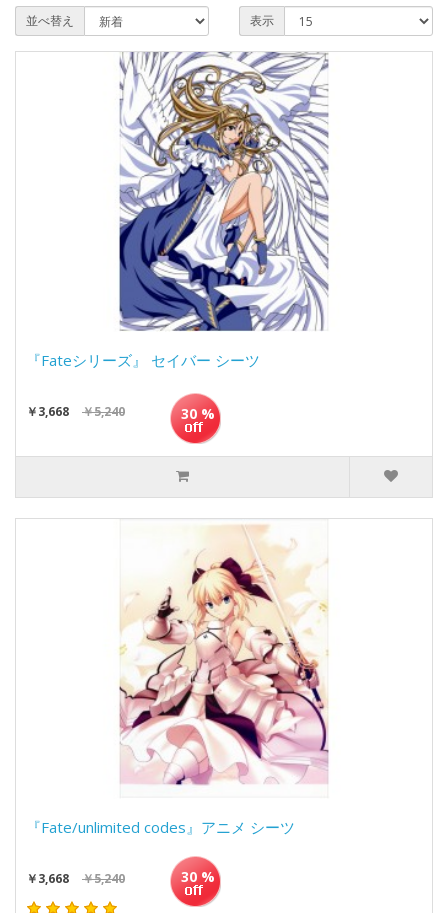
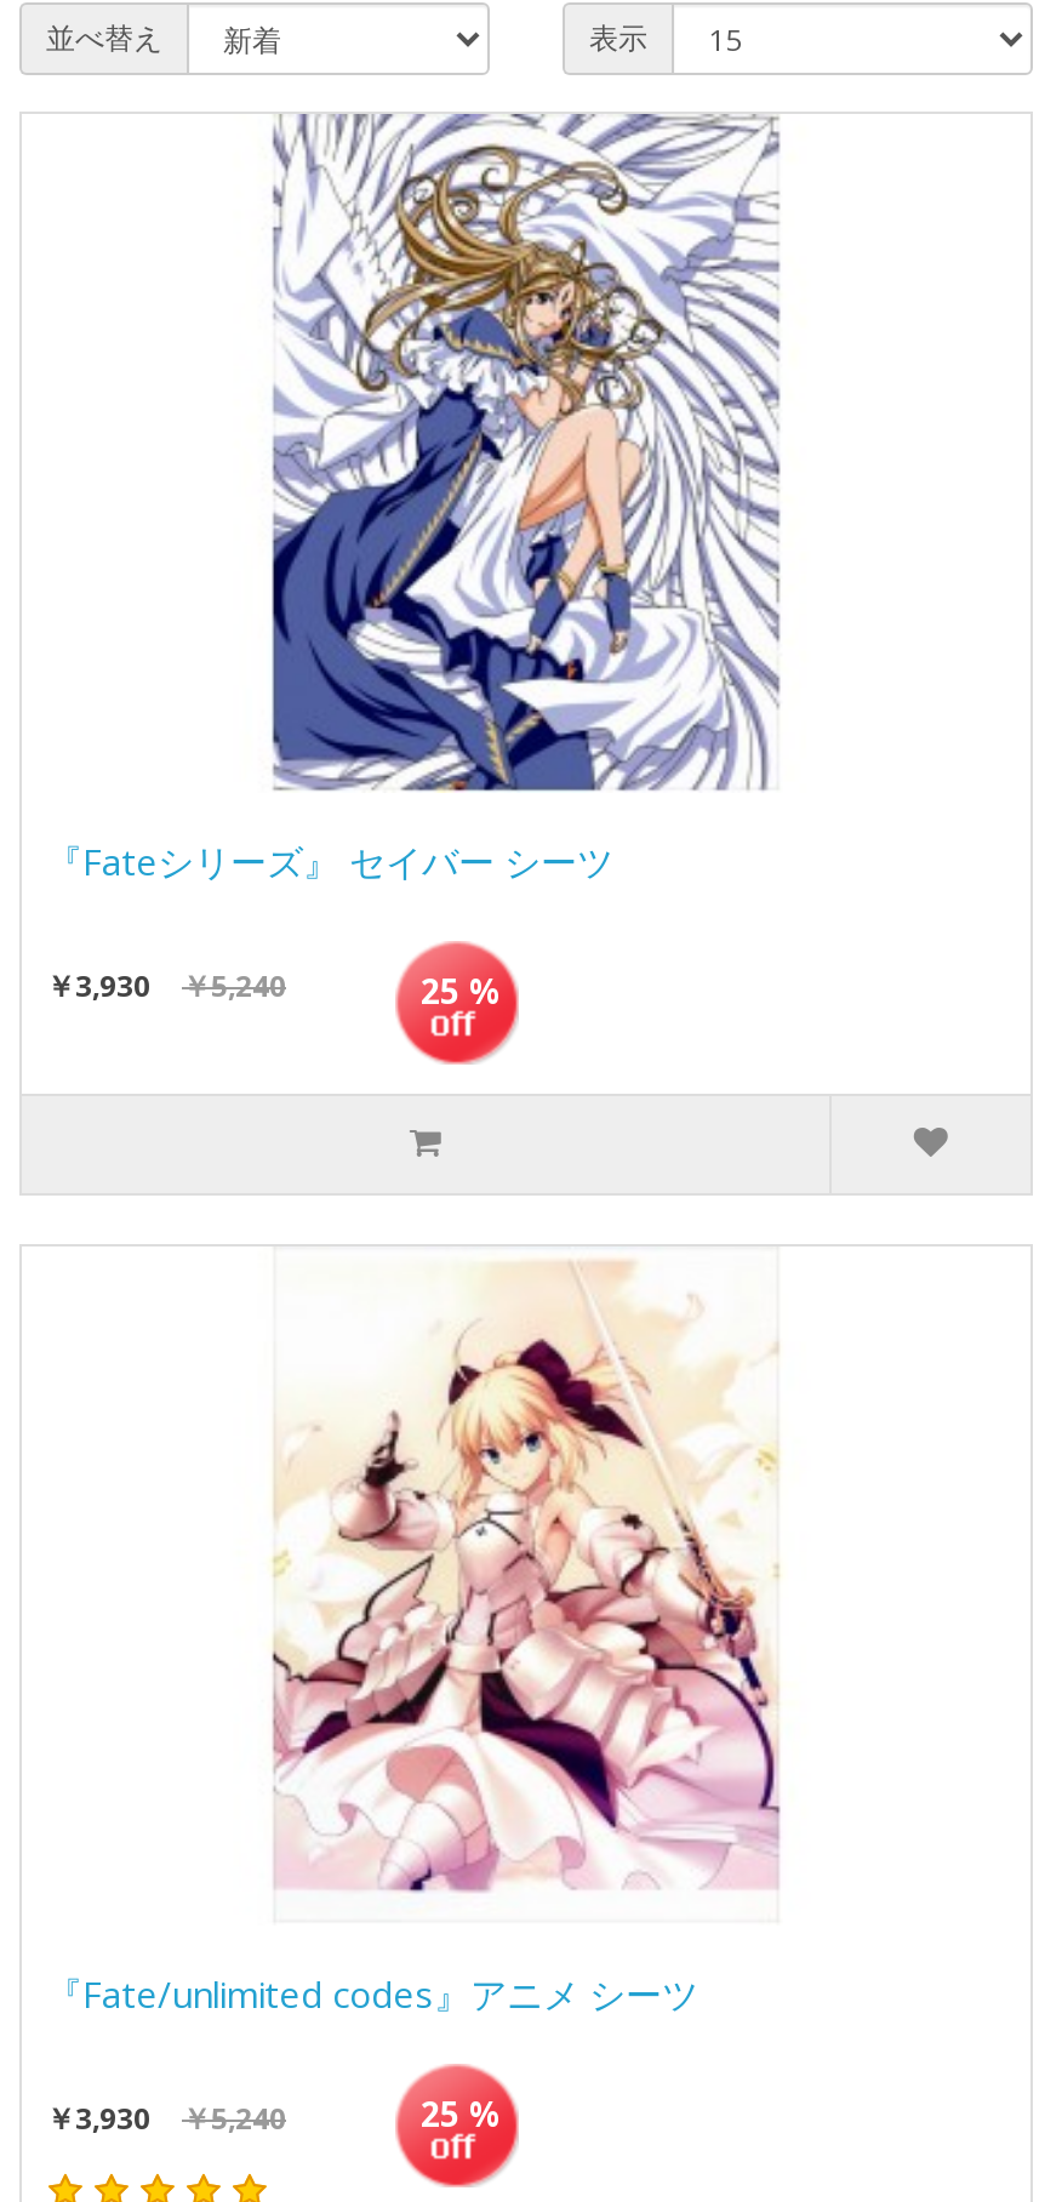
[26,403,125,420] ￥3,668 ￥5,240 -> [46,964,286,1006] ￥3,930 ￥5,240
[180,404,214,423] 30 % -> [421,967,503,1013] 25 %
[26,870,125,887] ￥3,668 ￥5,240 -> [46,2097,286,2138] ￥3,930 ￥5,240
[180,867,214,886] 30 % -> [421,2090,503,2136] 25 %

